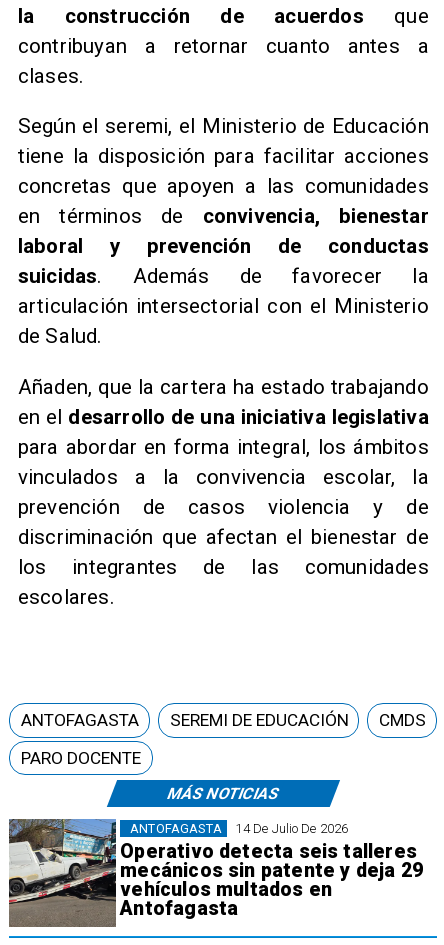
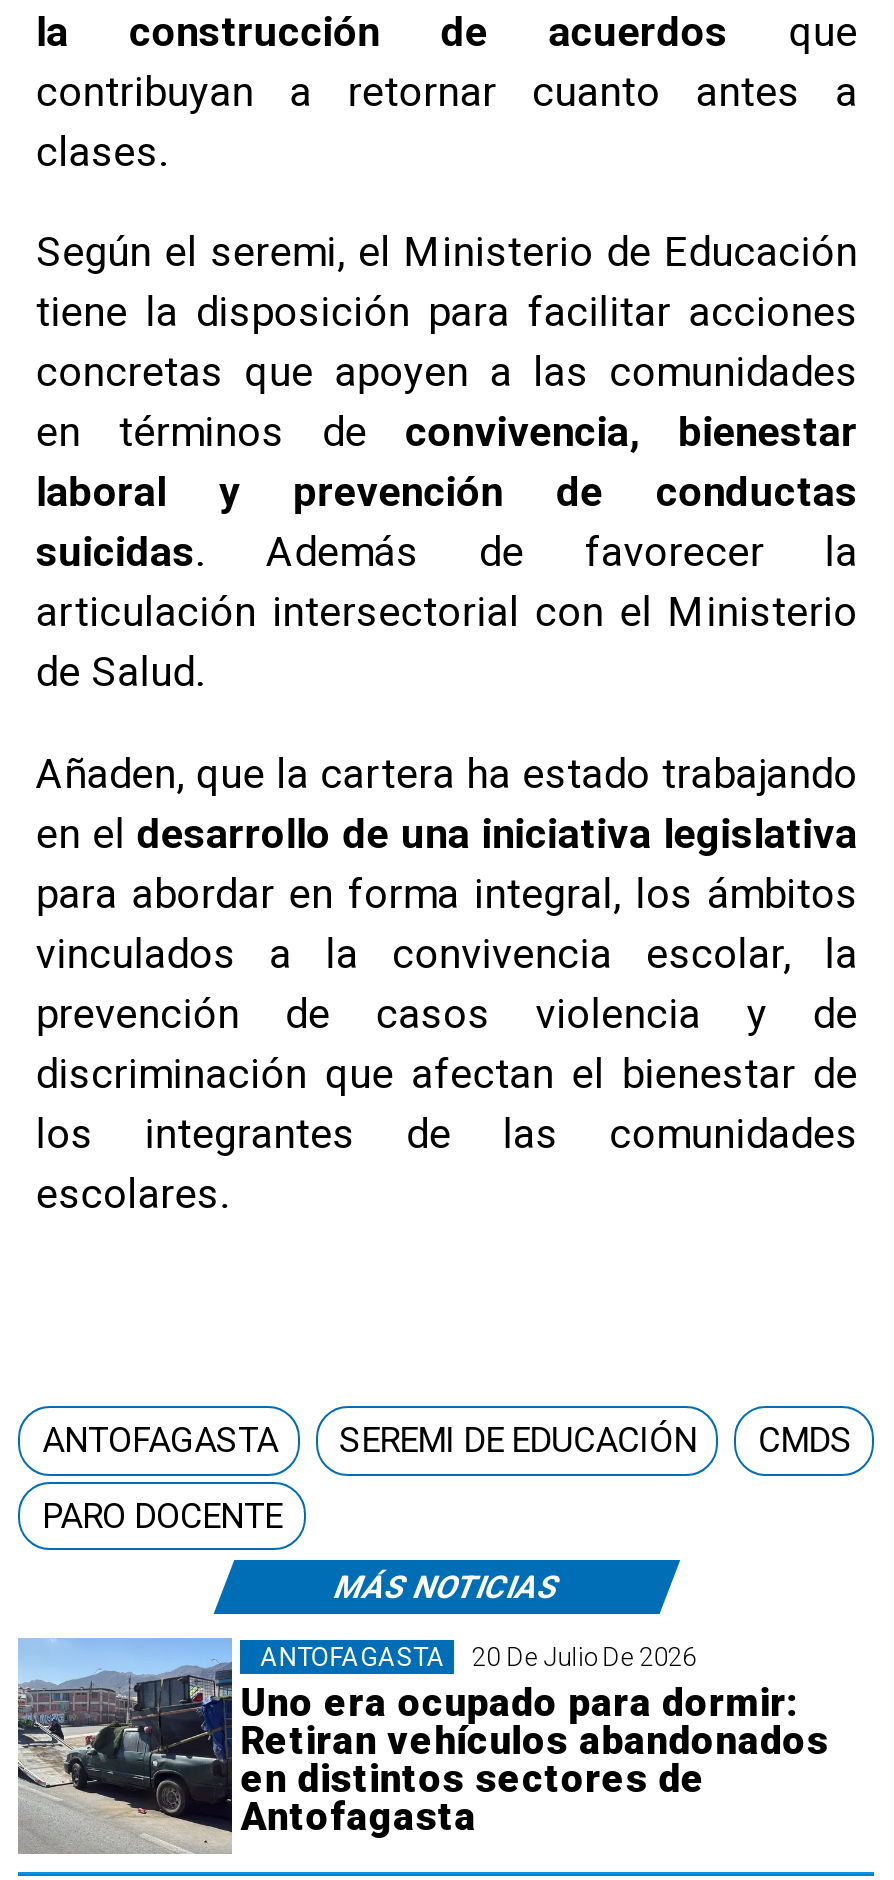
[8,818,423,927] [image] | 14 De Julio De 2026 | Operativo detecta seis talleres | mecánicos sin patente y deja 29 | vehículos multados en -> [16,1638,829,1854] [image] | 20 De Julio De 2026 | Uno era ocupado para dormir: | Retiran vehículos abandonados | en distintos sectores de

